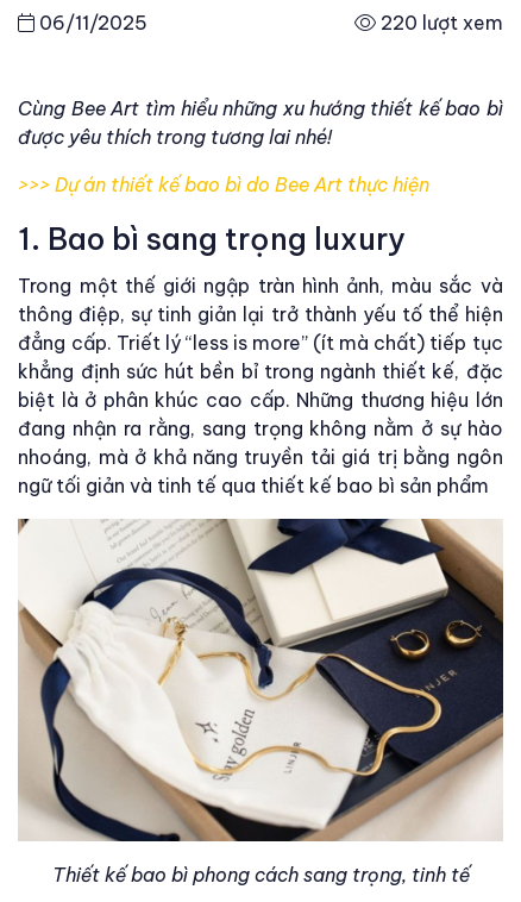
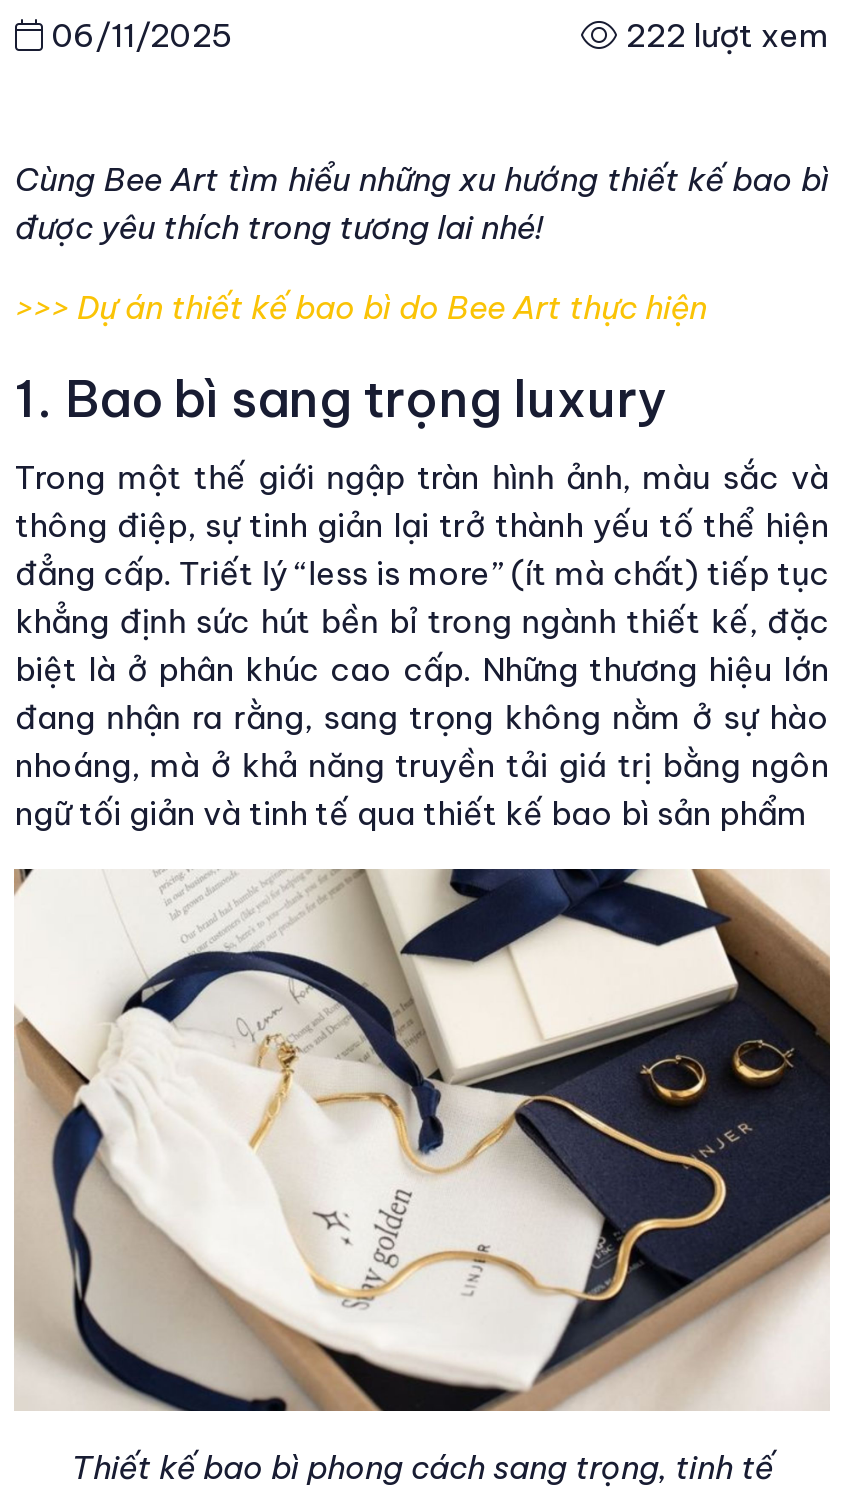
[375,11,503,35] 220 lượt xem -> [617,15,829,55] 222 lượt xem

